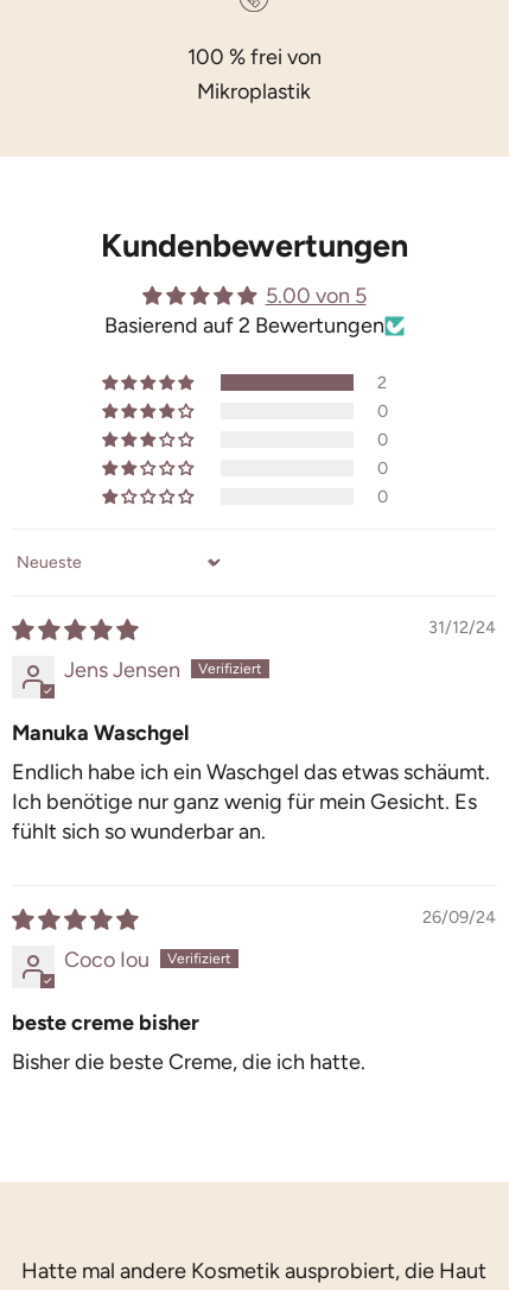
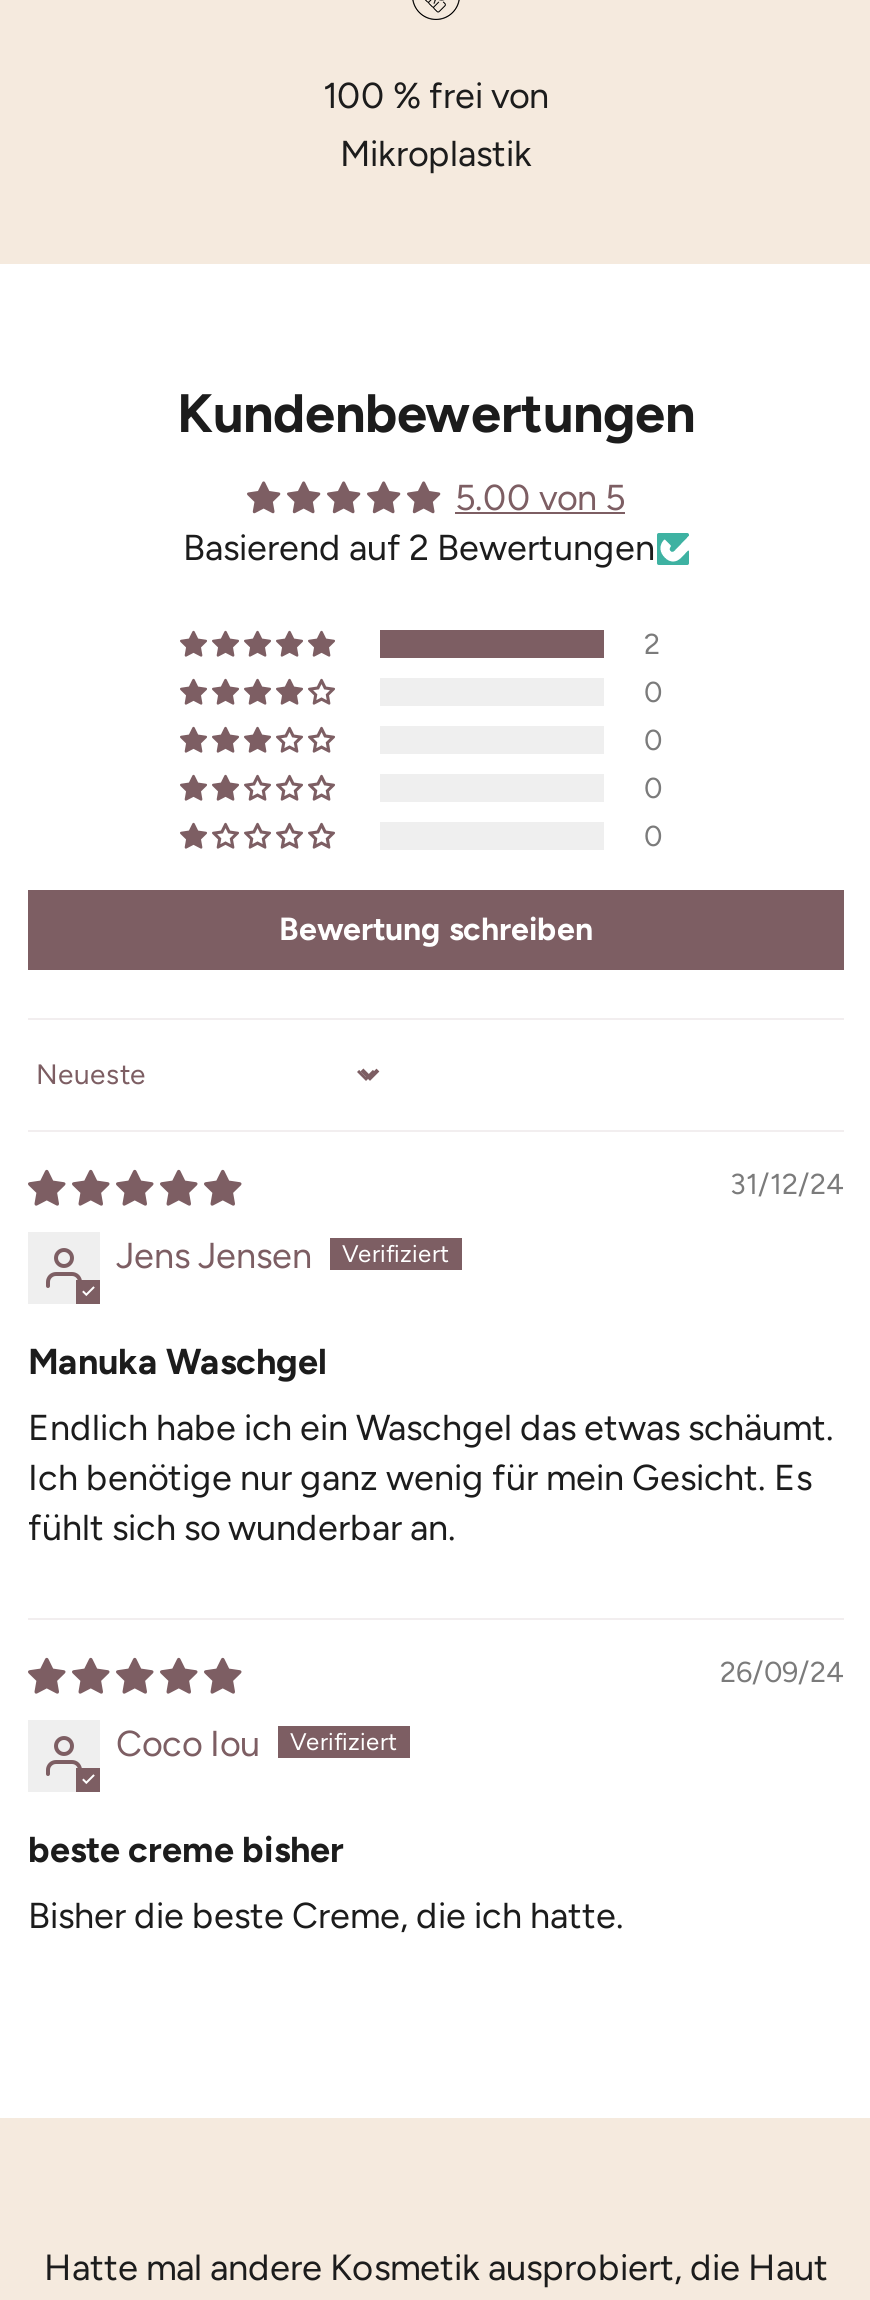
none -> [279,909,593,947] Bewertung schreiben

